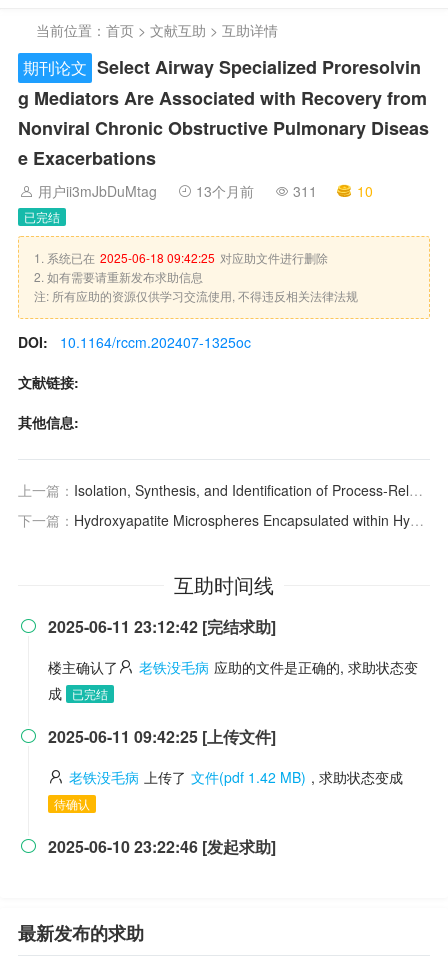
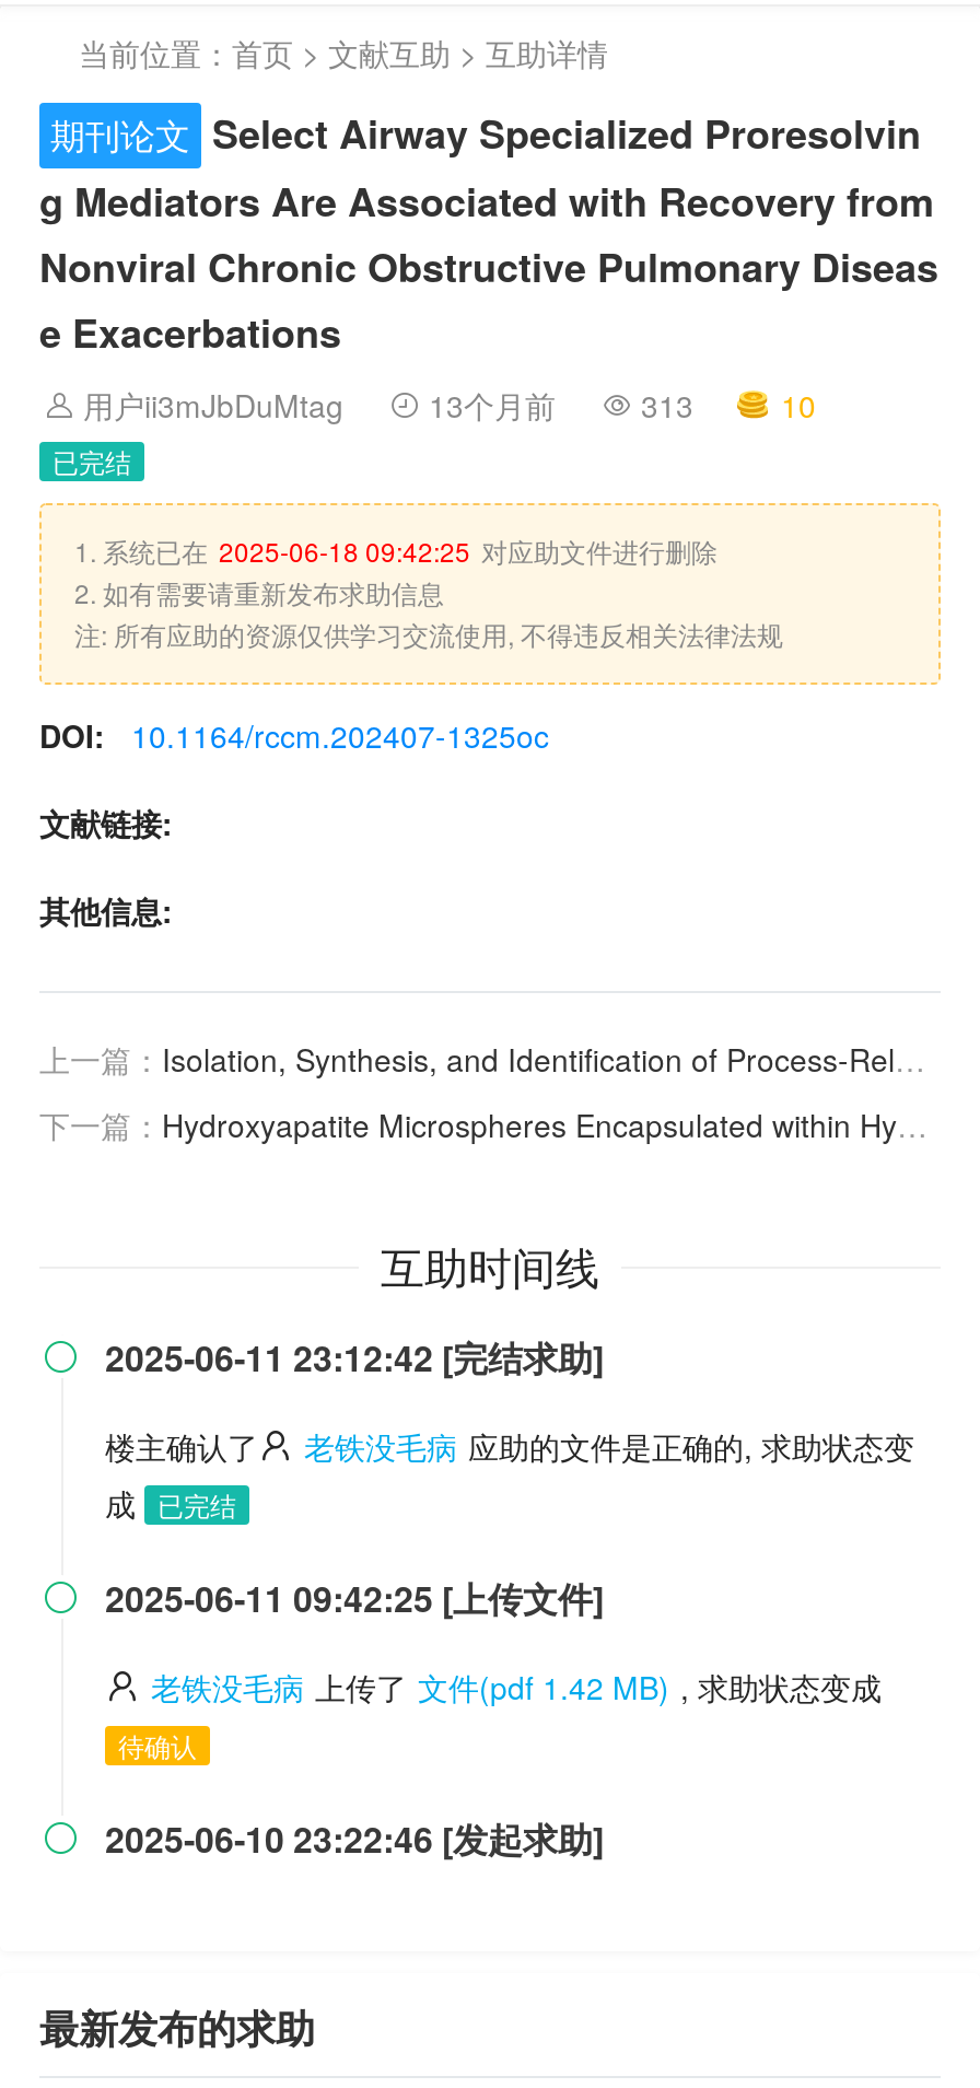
[38,181,373,201] 用户ii3mJbDuMtag 13个月前 311 10 -> [83,383,816,427] 用户ii3mJbDuMtag 13个月前 313 10

